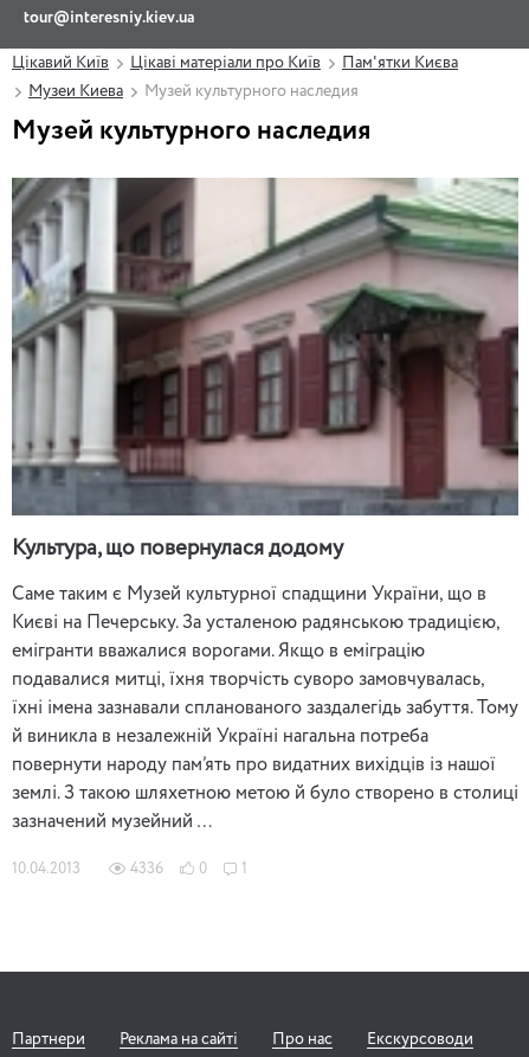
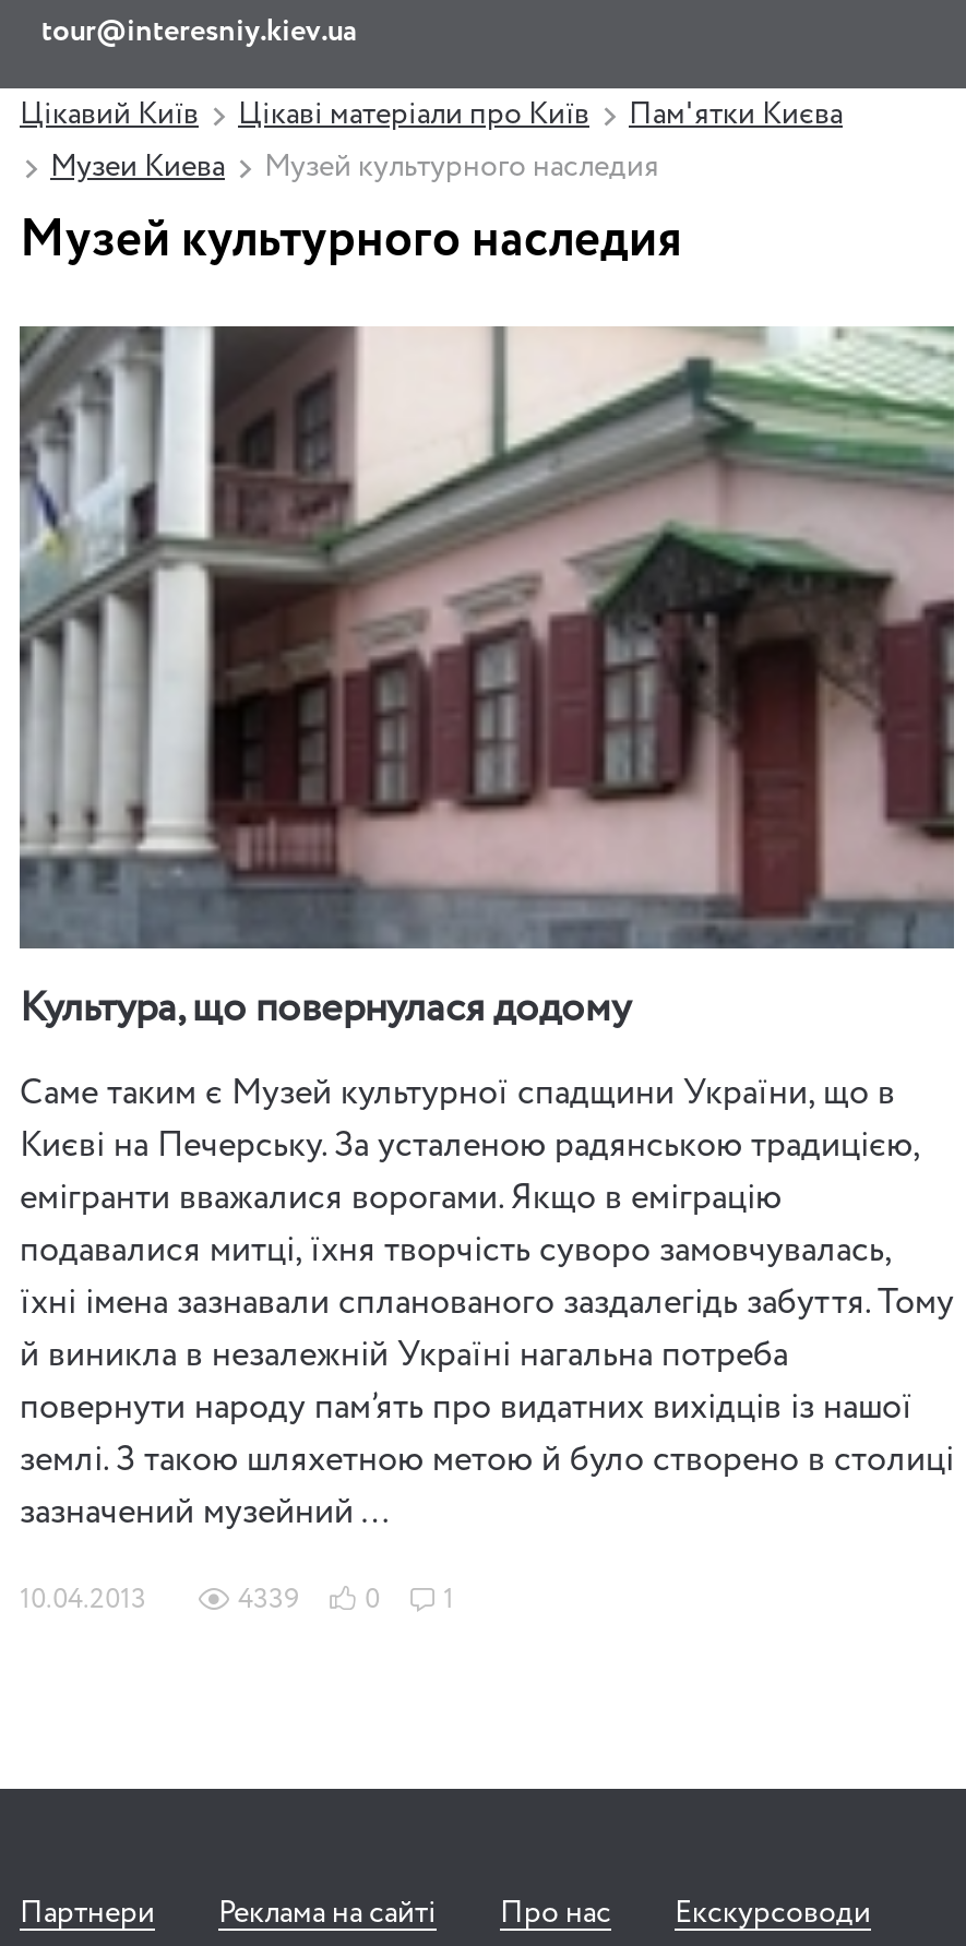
[130,862,163,877] 4336 -> [238,1587,299,1615] 4339

